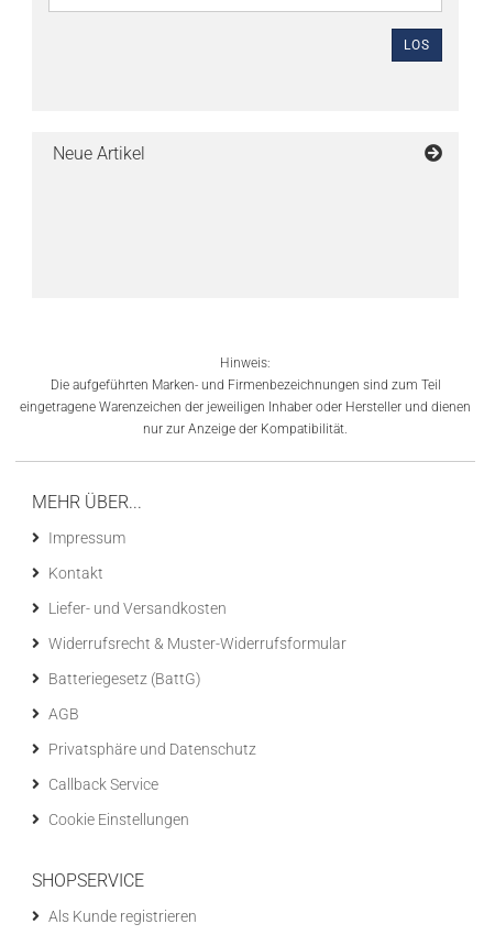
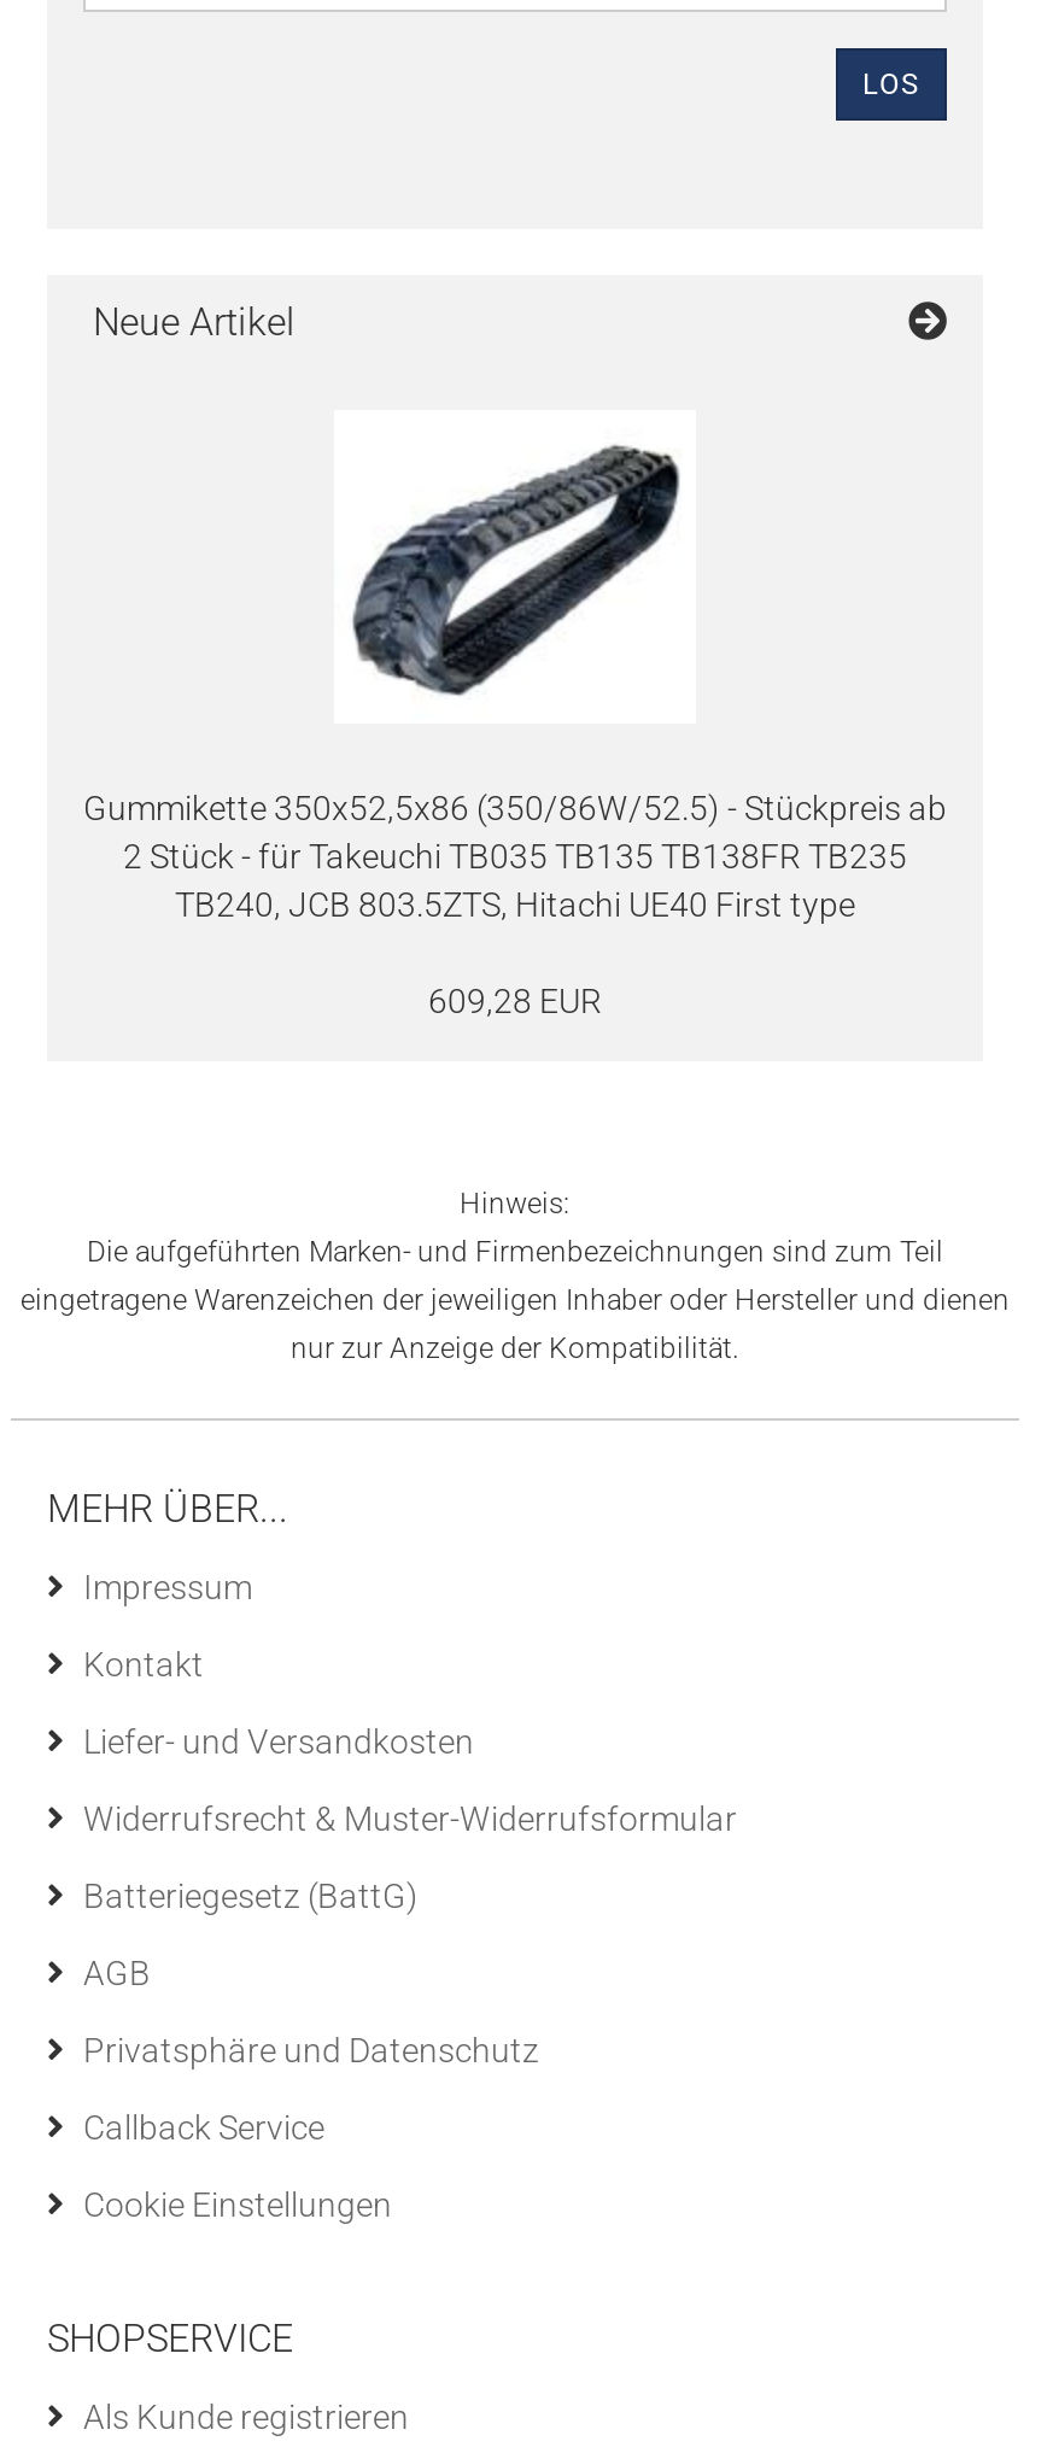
none -> [83,444,947,1020] [image] | Gummikette 350x52,5x86 (350/86W/52.5) - Stückpreis ab | 2 Stück - für Takeuchi TB035 TB135 TB138FR TB235 | TB240, JCB 803.5ZTS, Hitachi UE40 First type | 609,28 EUR

